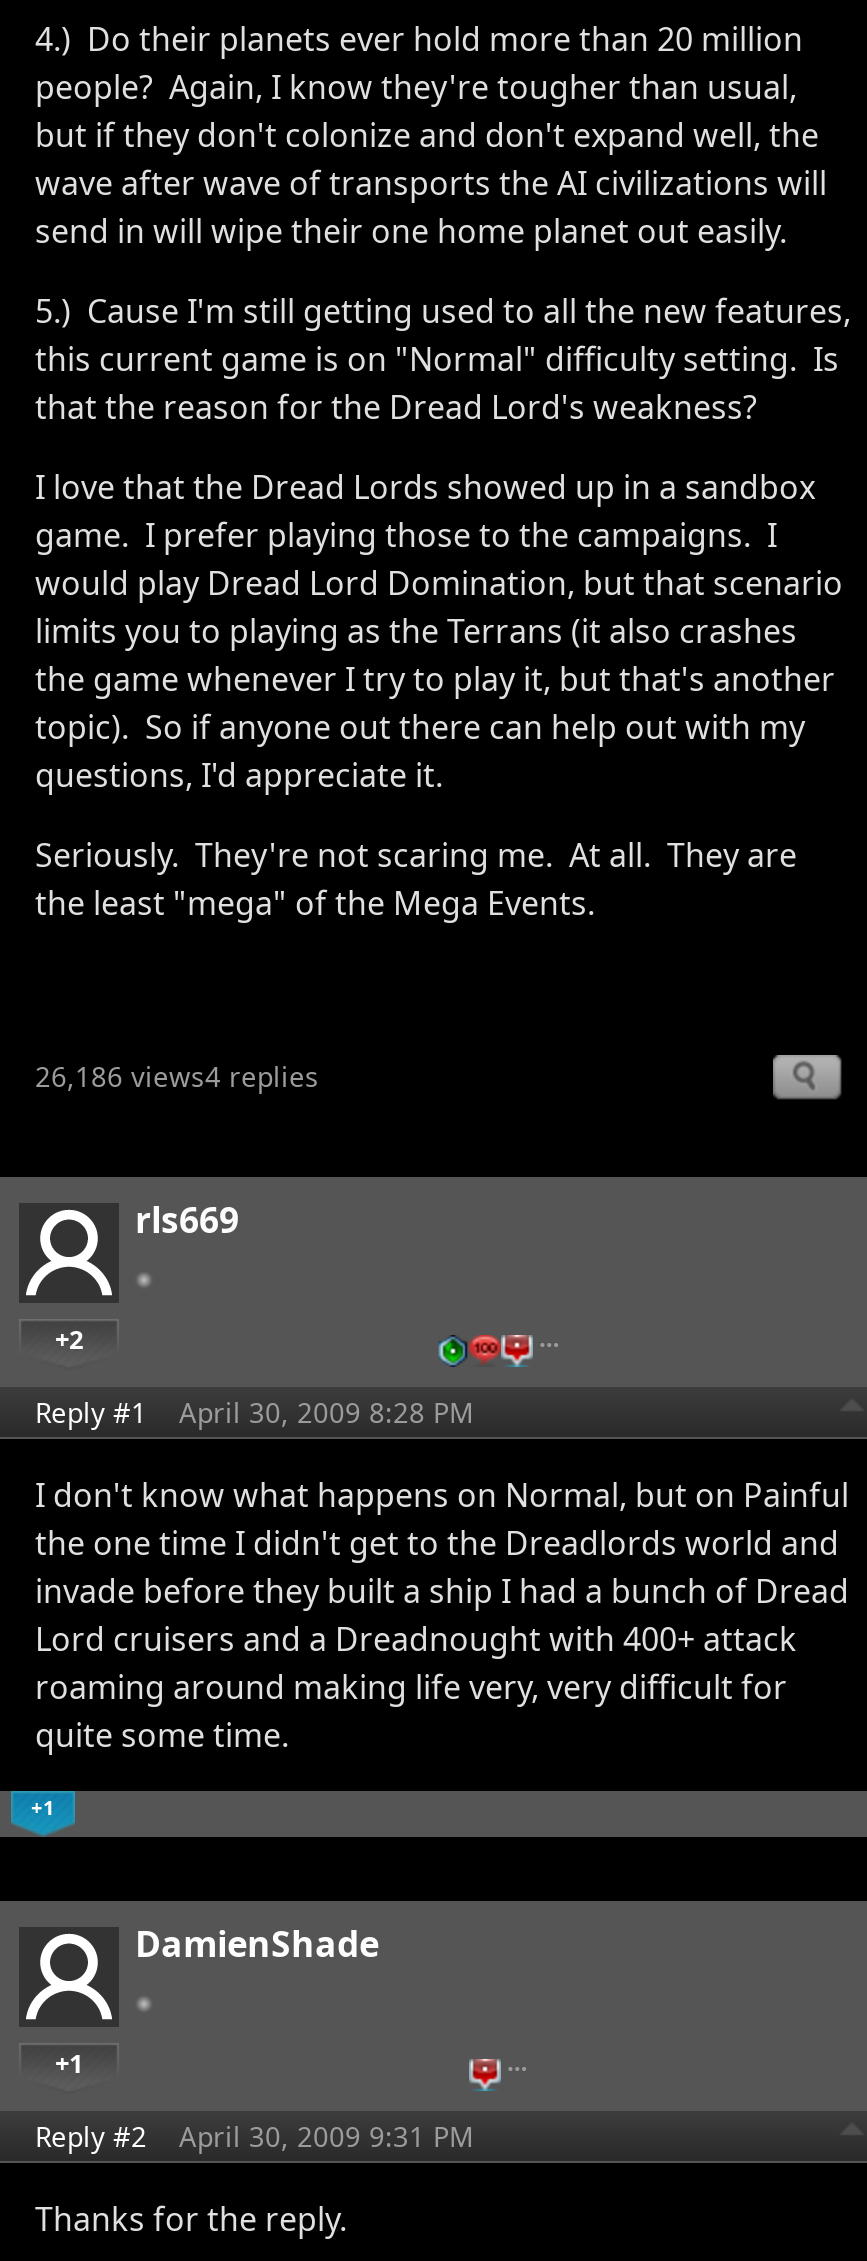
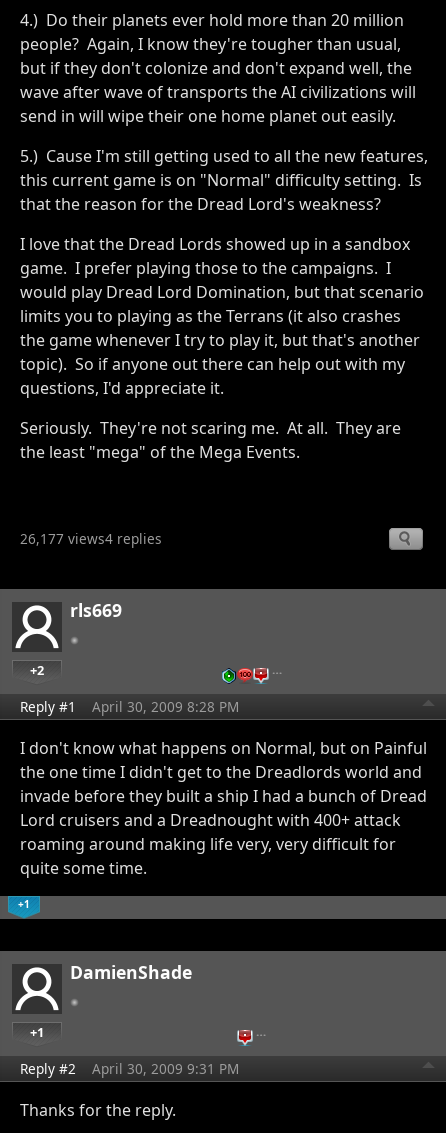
[35,1056,319,1094] 26,186 views4 replies -> [20,529,162,548] 26,177 views4 replies

